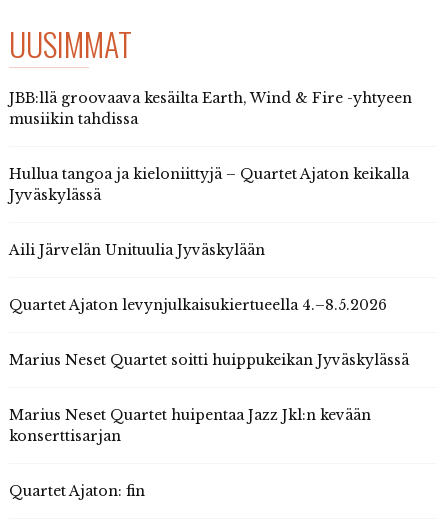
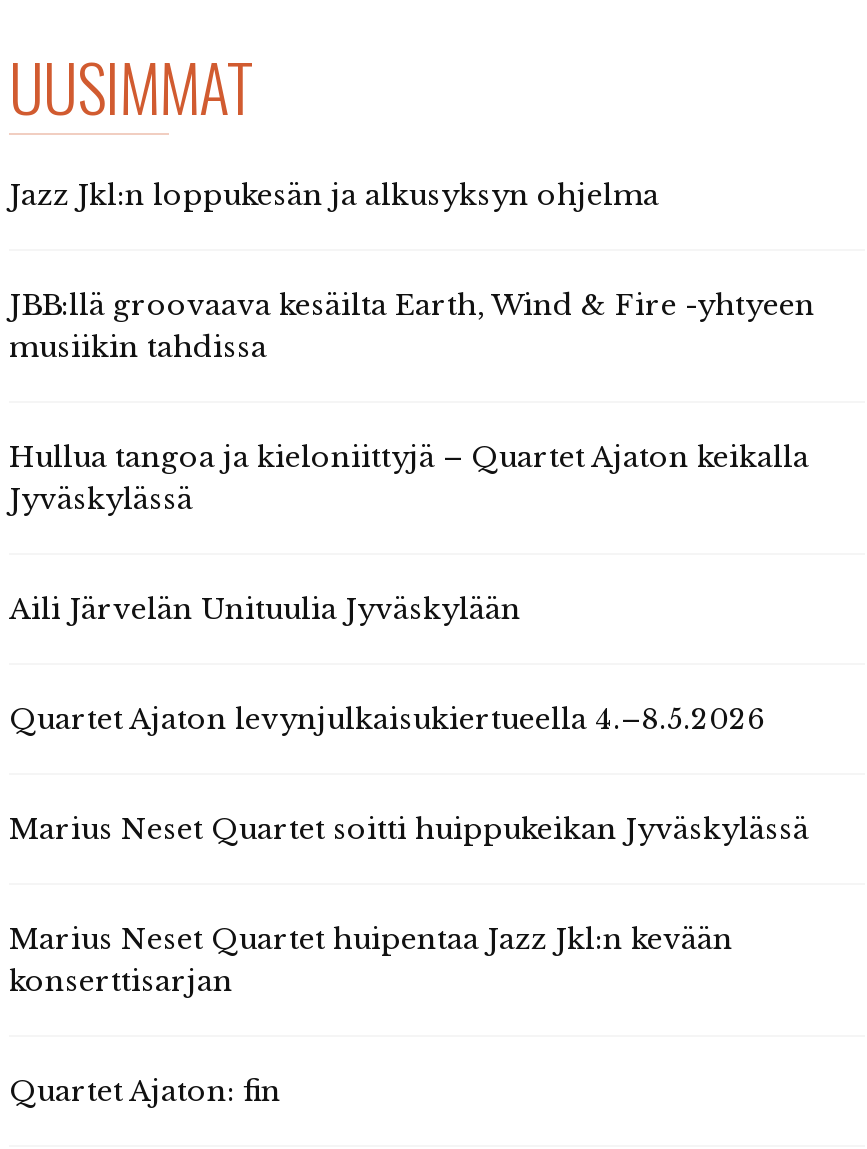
none -> [9,177,659,213] Jazz Jkl:n loppukesän ja alkusyksyn ohjelma

